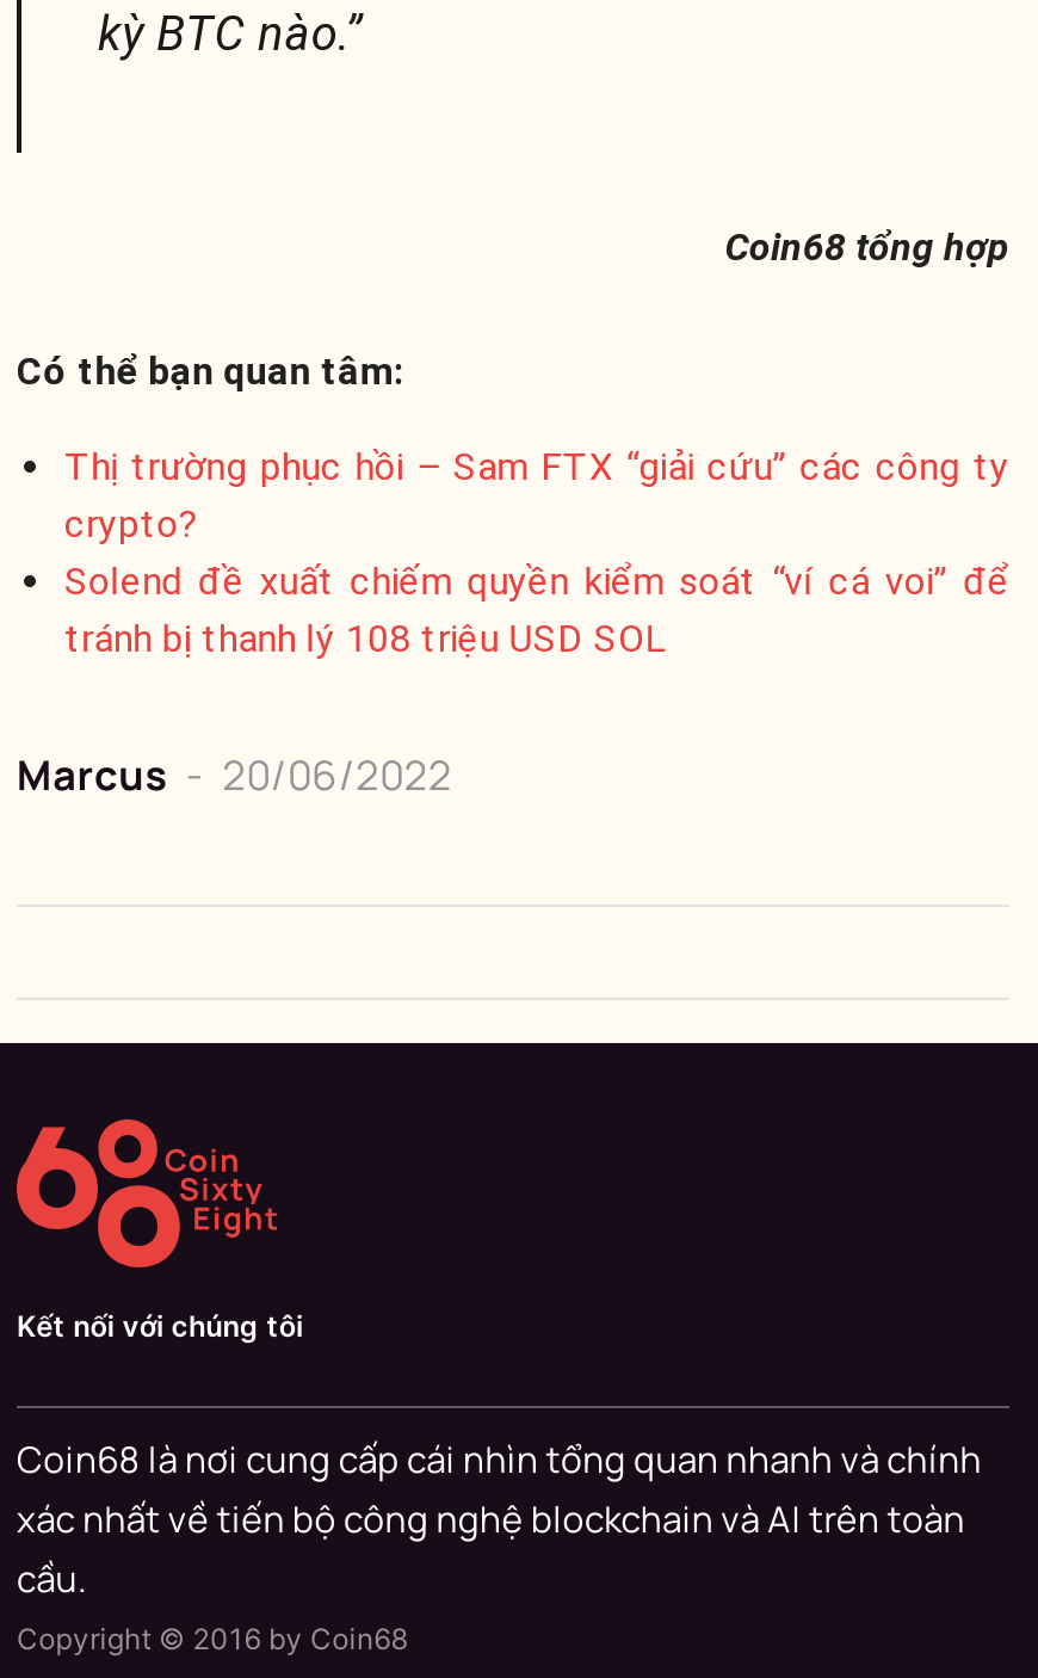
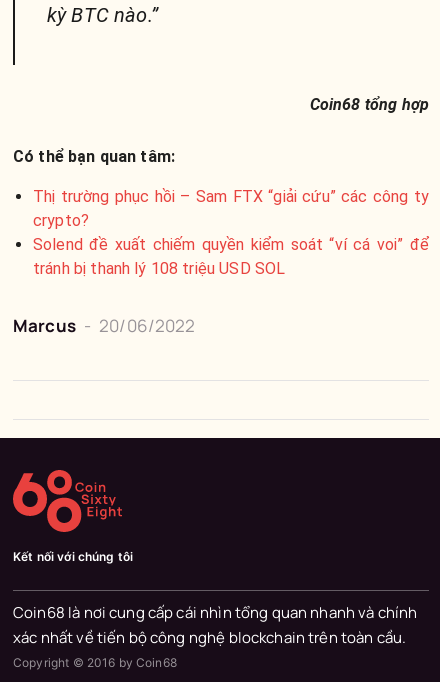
[17,1496,965,1605] xác nhất về tiến bộ công nghệ blockchain và AI trên toàn | cầu. -> [13,627,406,648] xác nhất về tiến bộ công nghệ blockchain trên toàn cầu.

